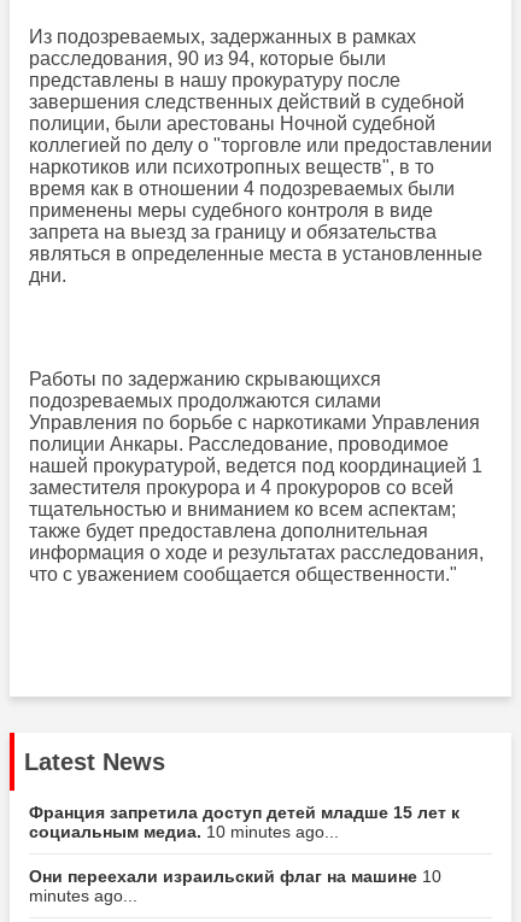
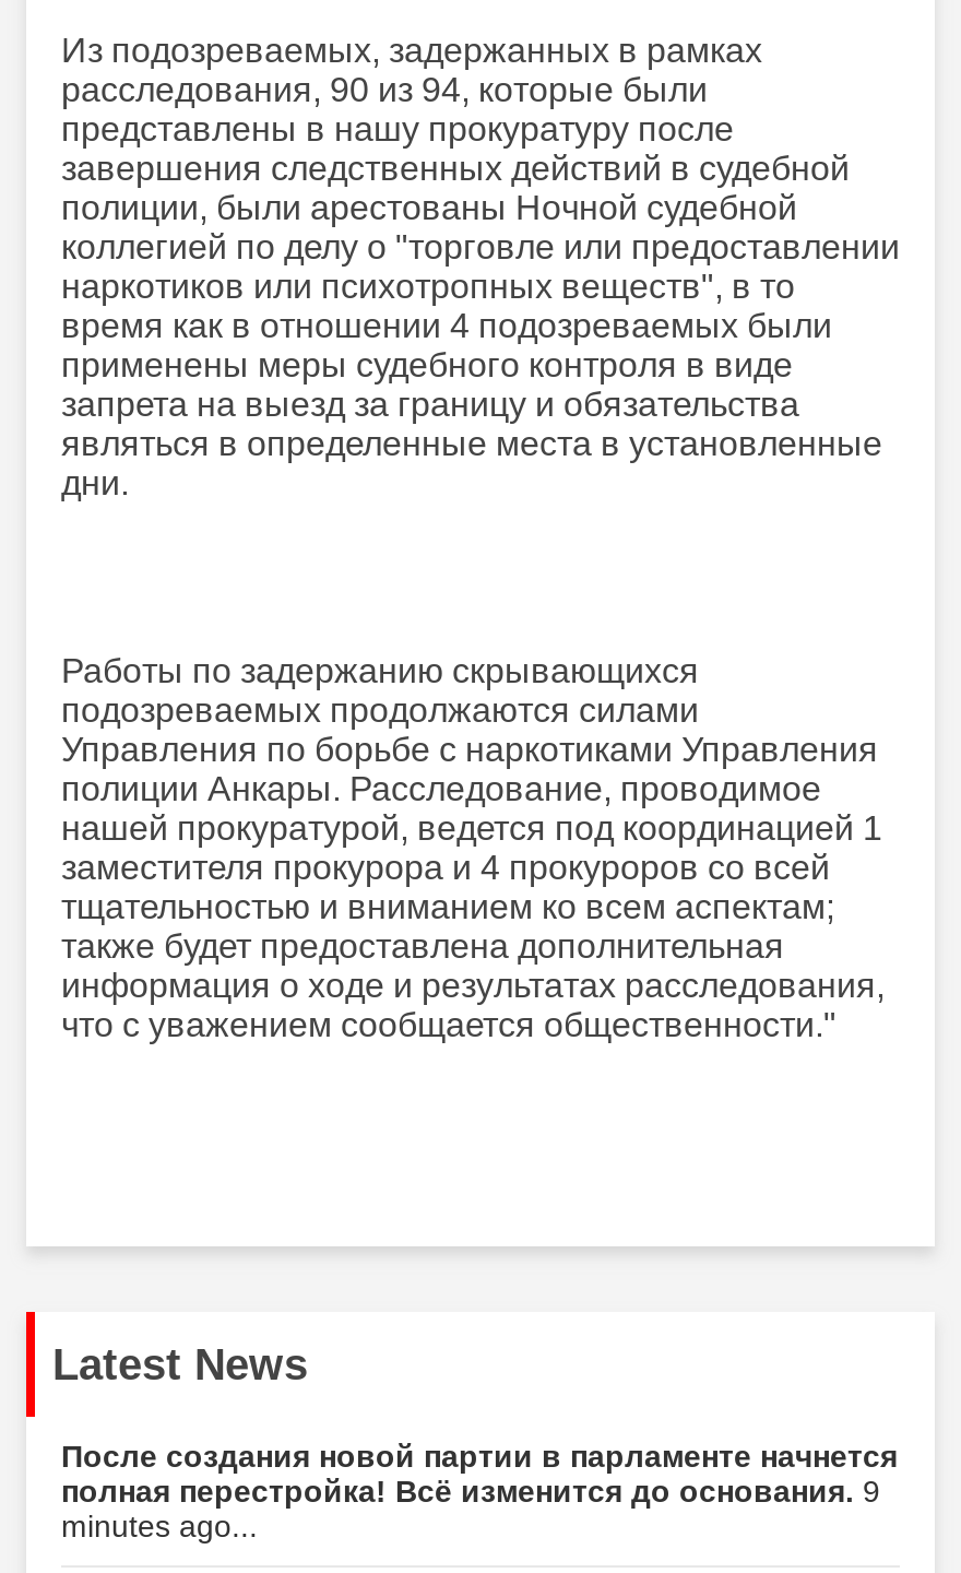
[29,803,459,886] Франция запретила доступ детей младше 15 лет к | социальным медиа.10 minutes ago... | Они переехали израильский флаг на машине 10 -> [61,1439,898,1509] После создания новой партии в парламенте начнется | полная перестройка! Всё изменится до основания. 9

